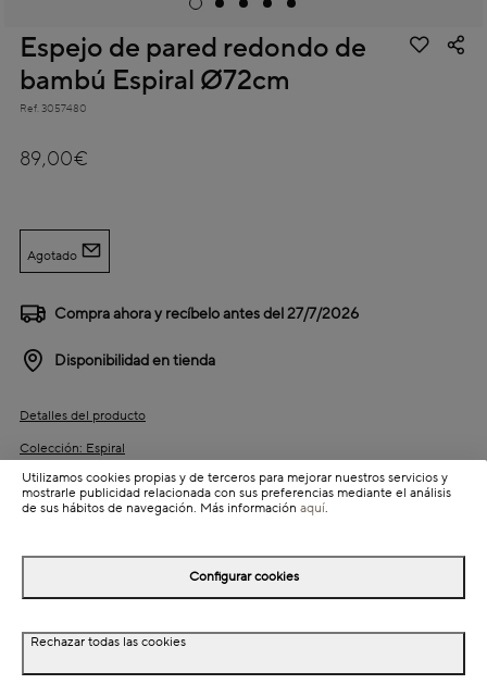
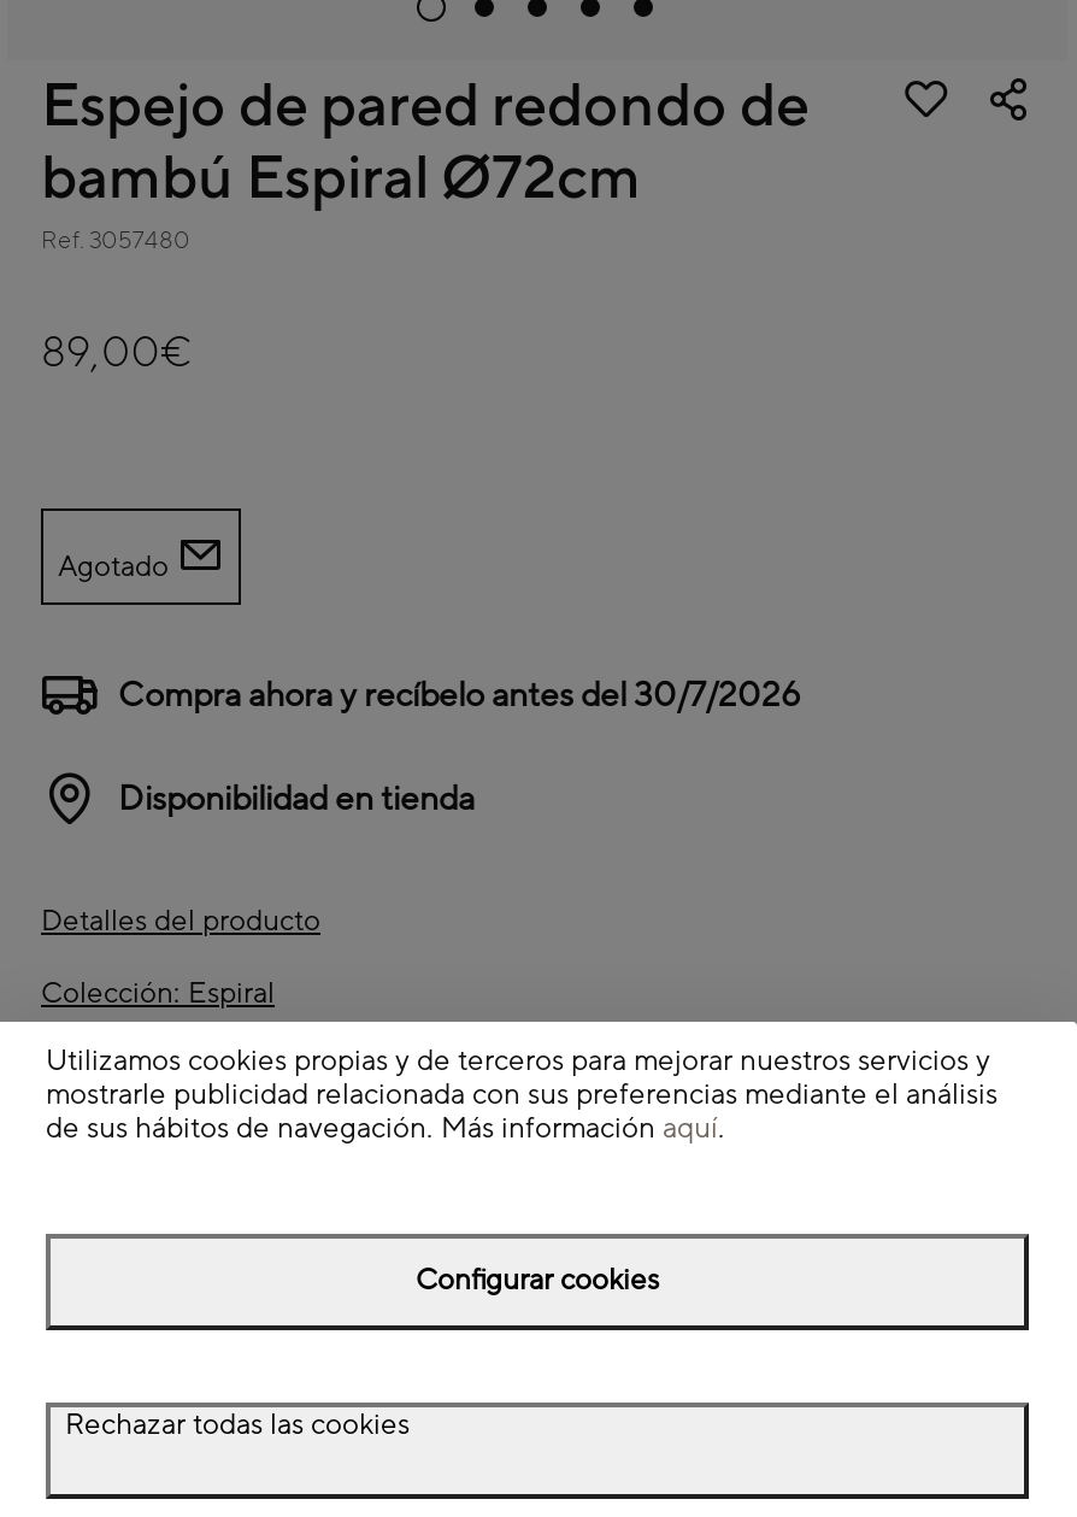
[54,304,362,324] Compra ahora y recíbelo antes del 27/7/2026 -> [118,675,807,718] Compra ahora y recíbelo antes del 30/7/2026

